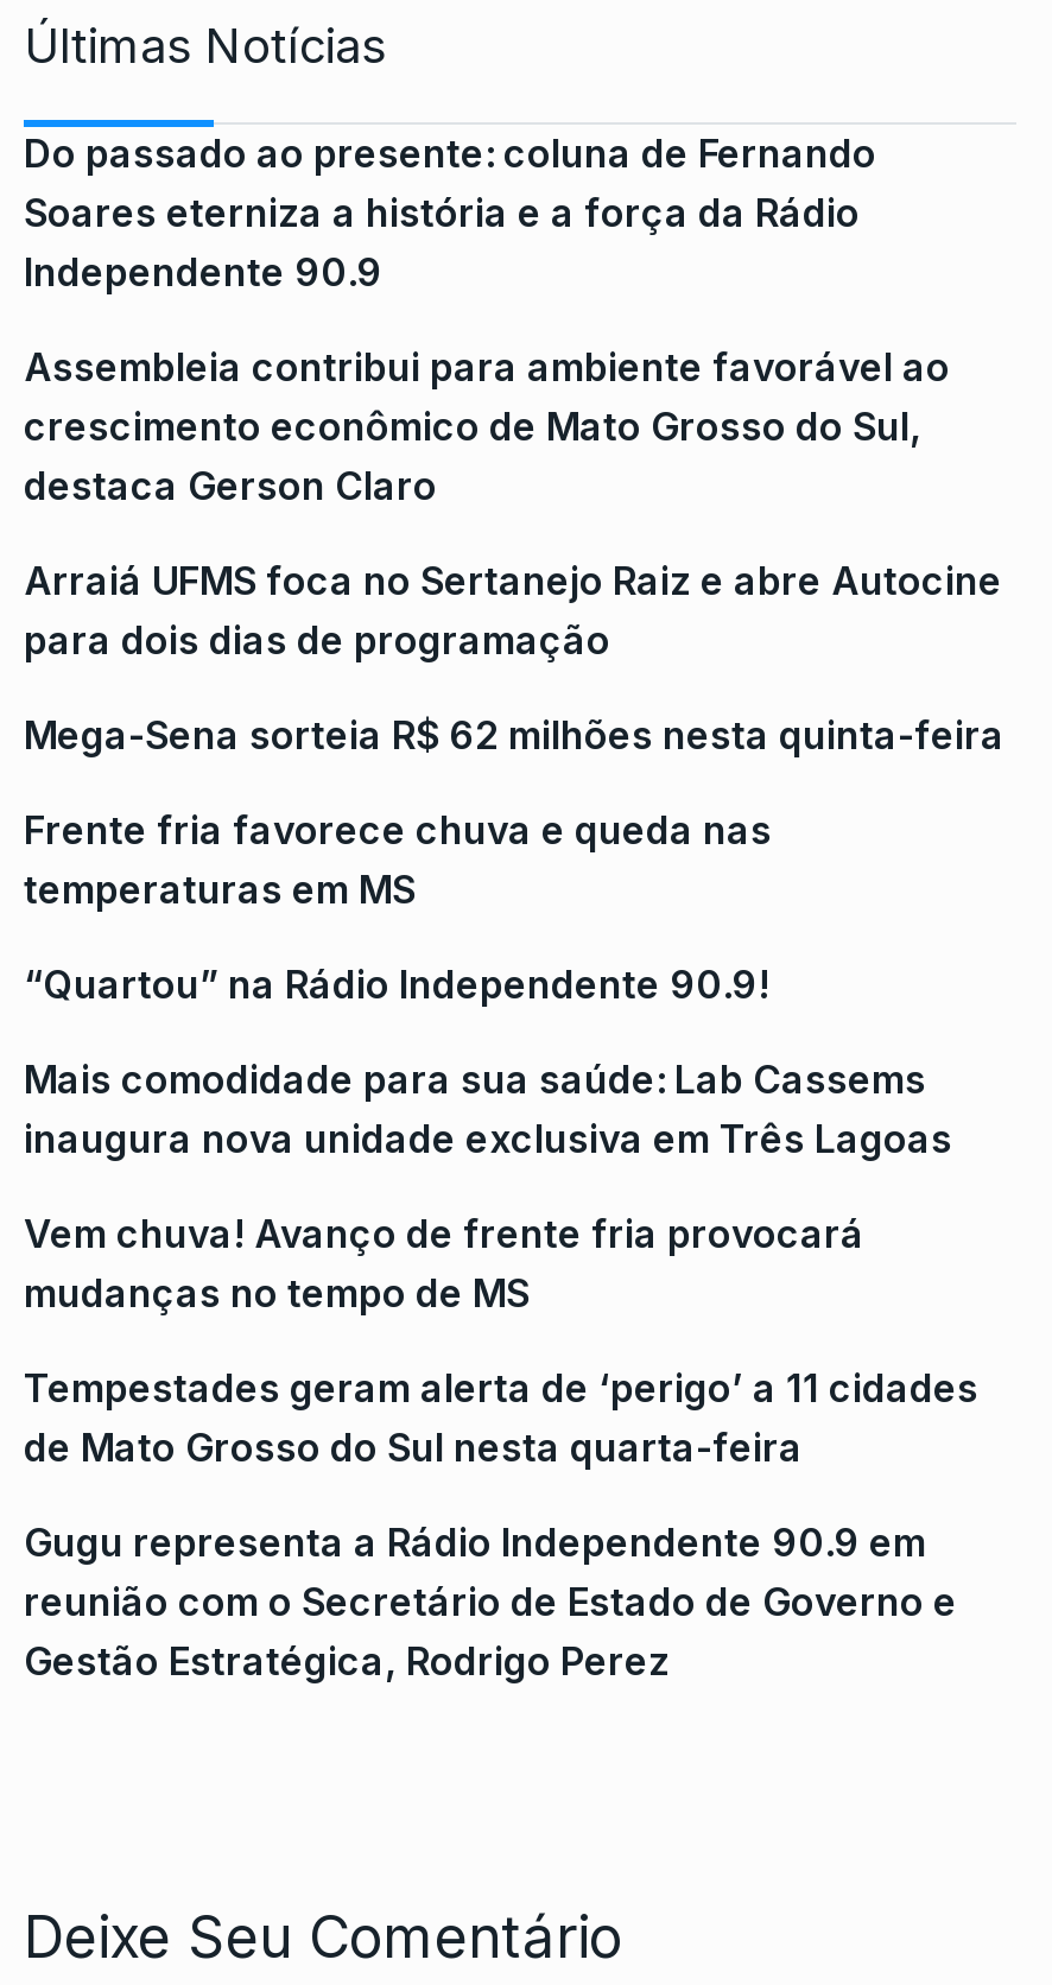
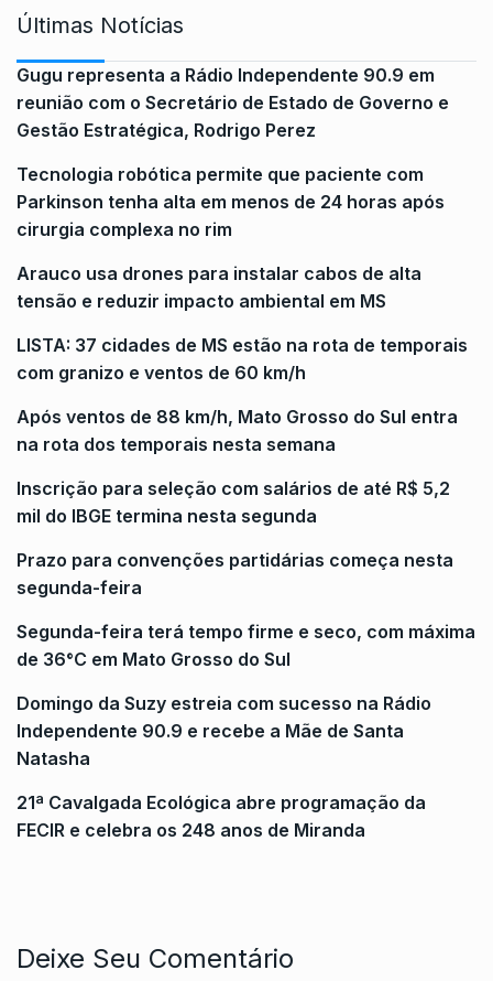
[24,130,1005,1471] Do passado ao presente: coluna de Fernando | Soares eterniza a história e a força da Rádio | Independente 90.9 | Assembleia contribui para ambiente favorável ao | crescimento econômico de Mato Grosso do Sul, | destaca Gerson Claro | Arraiá UFMS foca no Sertanejo Raiz e abre Autocine | para dois dias de programação | Mega-Sena sorteia R$ 62 milhões nesta quinta-feira | Frente fria favorece chuva e queda nas | temperaturas em MS | “Quartou” na Rádio Independente 90.9! | Mais comodidade para sua saúde: Lab Cassems | inaugura nova unidade exclusiva em Três Lagoas | Vem chuva! Avanço de frente fria provocará | mudanças no tempo de MS | Tempestades geram alerta de ‘perigo’ a 11 cidades | de Mato Grosso do Sul nesta quarta-feira -> none
moved [24,1519,957,1685] -> [17,64,449,141]: Gugu representa a Rádio Independente 90.9 em | reunião com o Secretário de Estado de Governo e | Gestão Estratégica, Rodrigo Perez
none -> [17,163,475,841] Tecnologia robótica permite que paciente com | Parkinson tenha alta em menos de 24 horas após | cirurgia complexa no rim | Arauco usa drones para instalar cabos de alta | tensão e reduzir impacto ambiental em MS | LISTA: 37 cidades de MS estão na rota de temporais | com granizo e ventos de 60 km/h | Após ventos de 88 km/h, Mato Grosso do Sul entra | na rota dos temporais nesta semana | Inscrição para seleção com salários de até R$ 5,2 | mil do IBGE termina nesta segunda | Prazo para convenções partidárias começa nesta | segunda-feira | Segunda-feira terá tempo firme e seco, com máxima | de 36°C em Mato Grosso do Sul | Domingo da Suzy estreia com sucesso na Rádio | Independente 90.9 e recebe a Mãe de Santa | Natasha | 21ª Cavalgada Ecológica abre programação da | FECIR e celebra os 248 anos de Miranda

